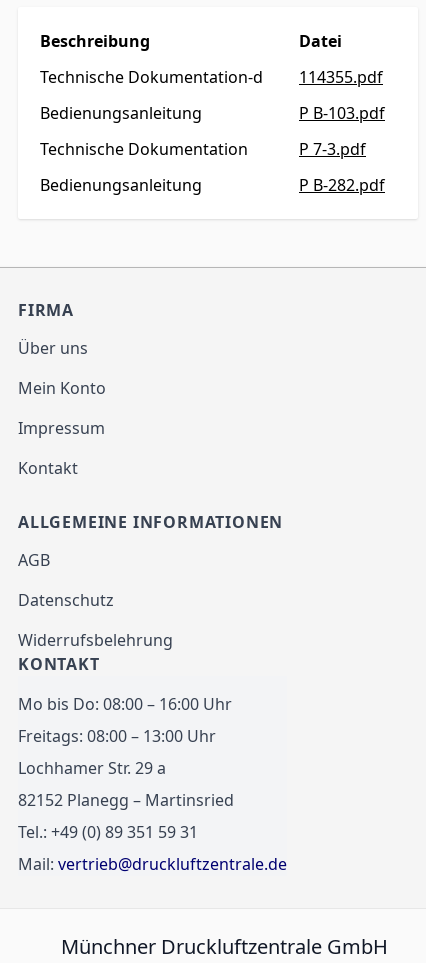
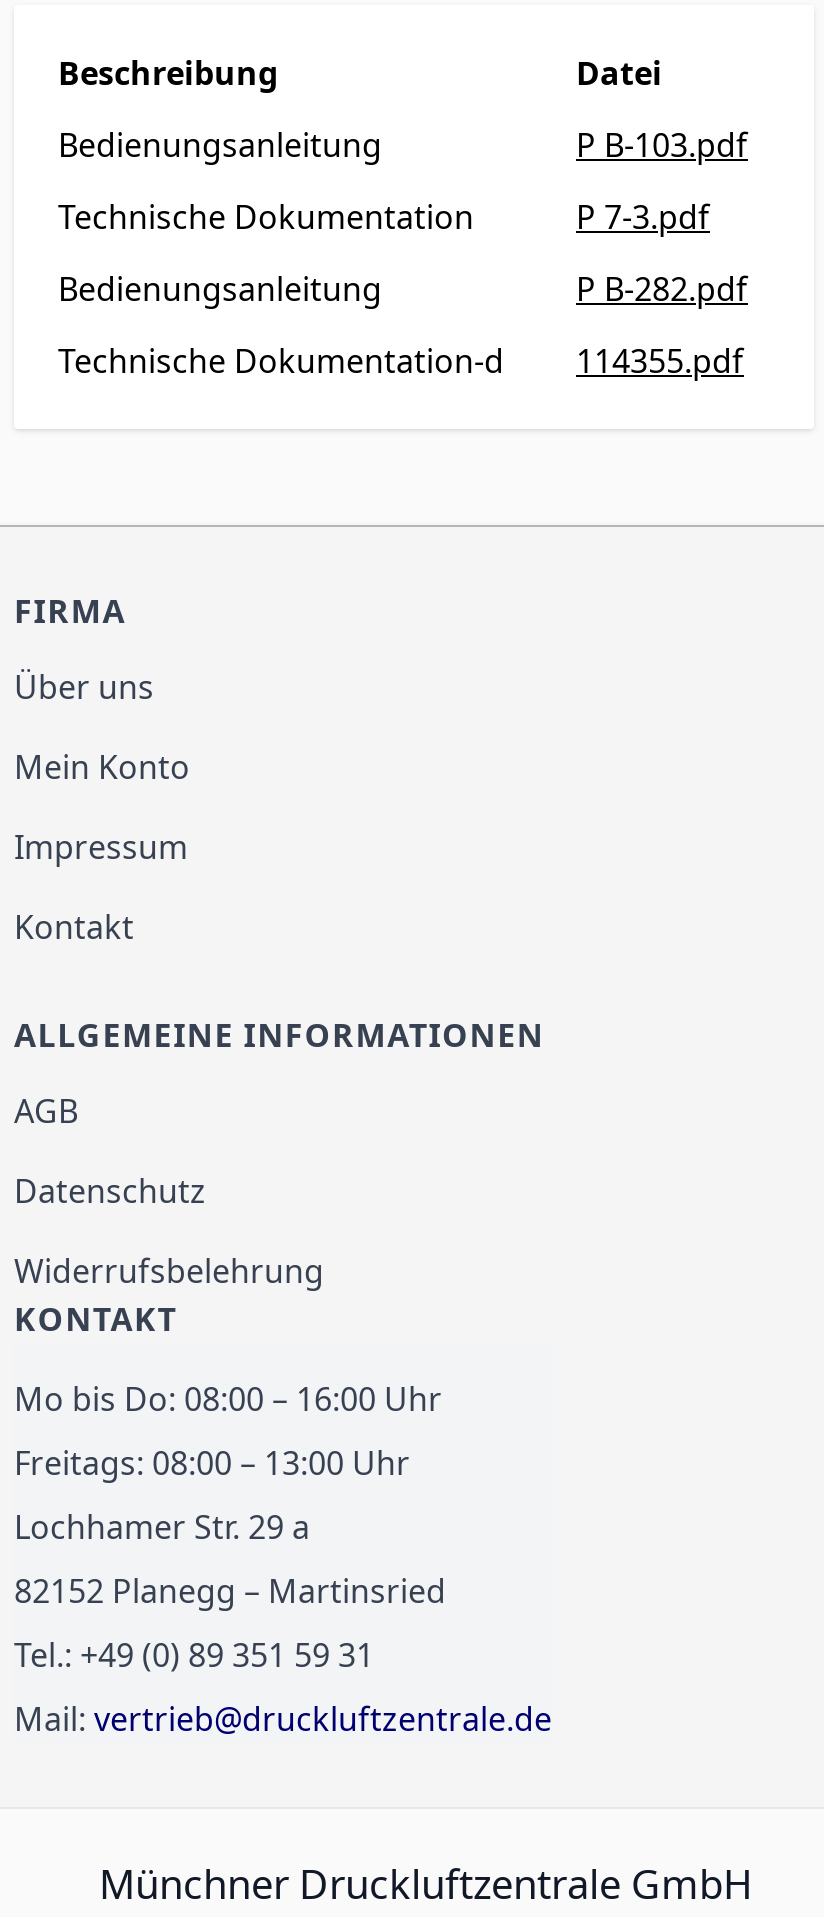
moved [40,66,383,88] -> [58,339,744,383]: Technische Dokumentation-d | 114355.pdf
moved [40,102,385,196] -> [58,123,748,311]: Bedienungsanleitung | P B-103.pdf | Technische Dokumentation | P 7-3.pdf | Bedienungsanleitung | P B-282.pdf

